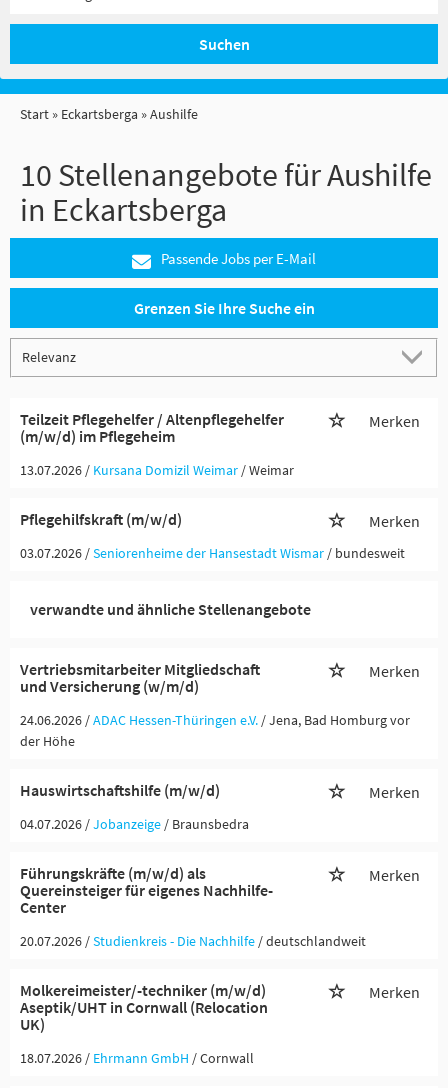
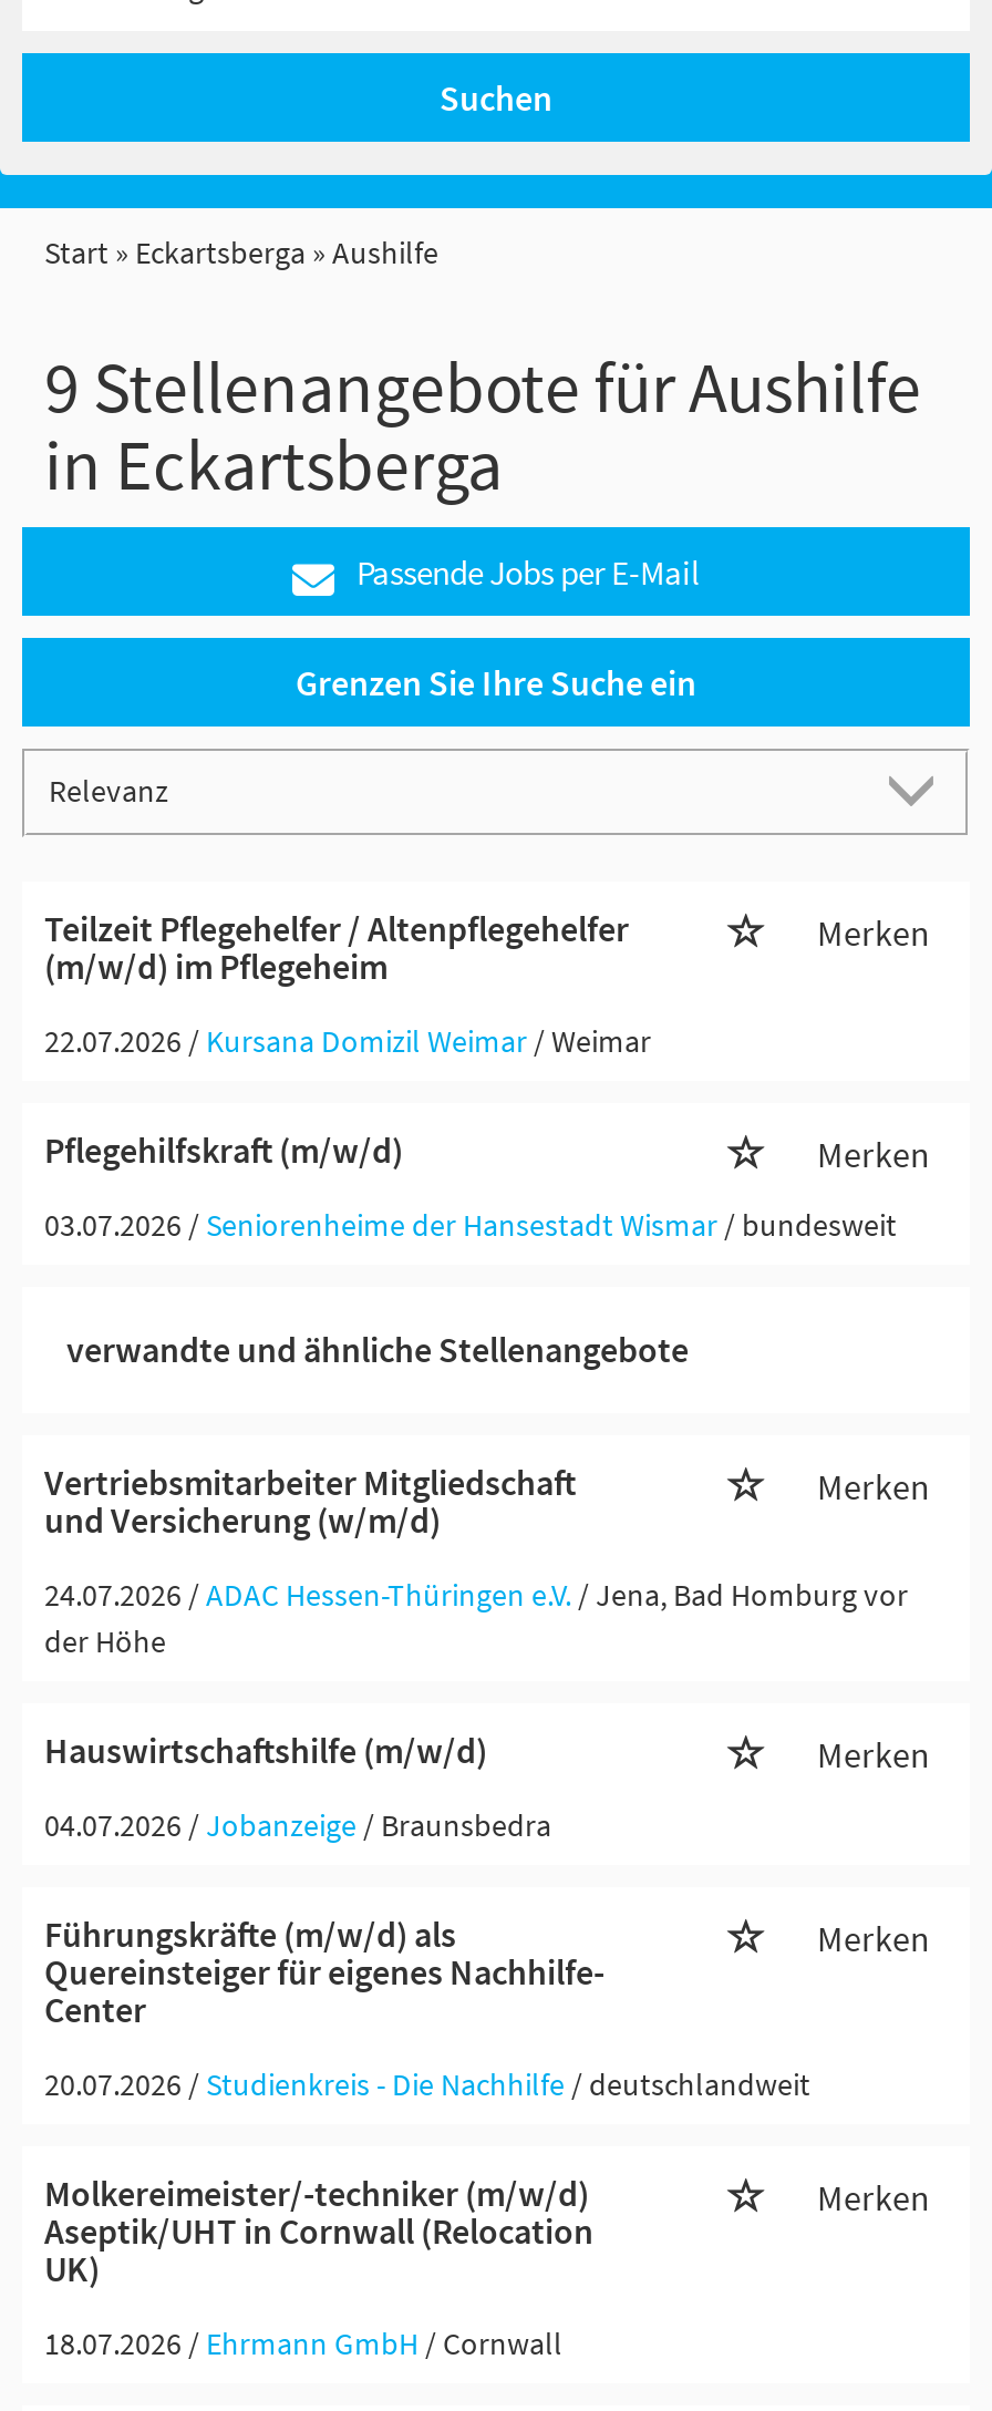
[20,155,432,195] 10 Stellenangebote für Aushilfe -> [44,343,921,432] 9 Stellenangebote für Aushilfe
[20,461,294,479] 13.07.2026 / Kursana Domizil Weimar / Weimar -> [44,1021,651,1061] 22.07.2026 / Kursana Domizil Weimar / Weimar
[20,711,410,729] 24.06.2026 / ADAC Hessen-Thüringen e.V. / Jena, Bad Homburg vor -> [44,1575,908,1615] 24.07.2026 / ADAC Hessen-Thüringen e.V. / Jena, Bad Homburg vor

